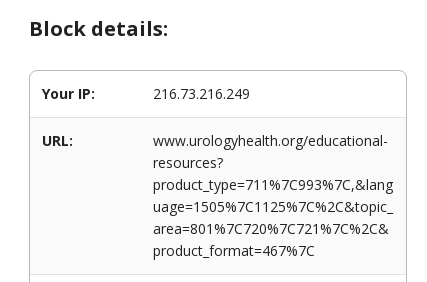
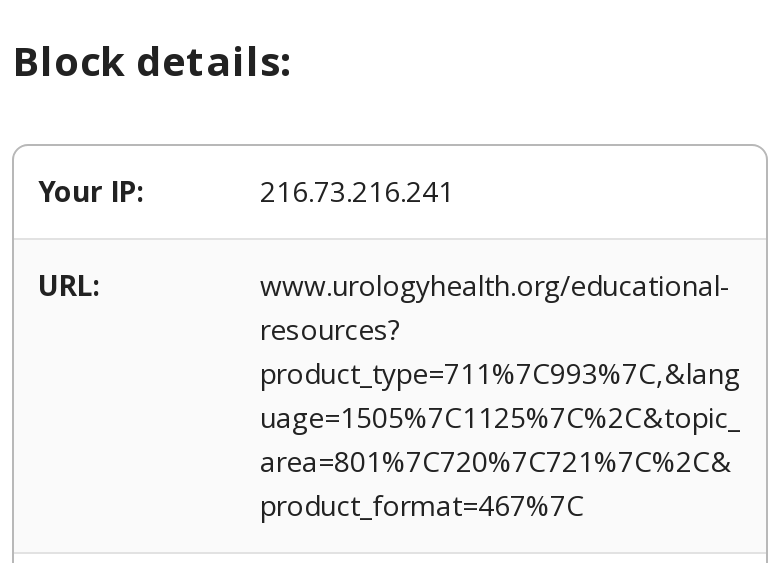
[153,84,250,103] 216.73.216.249 -> [260,172,454,210] 216.73.216.241

